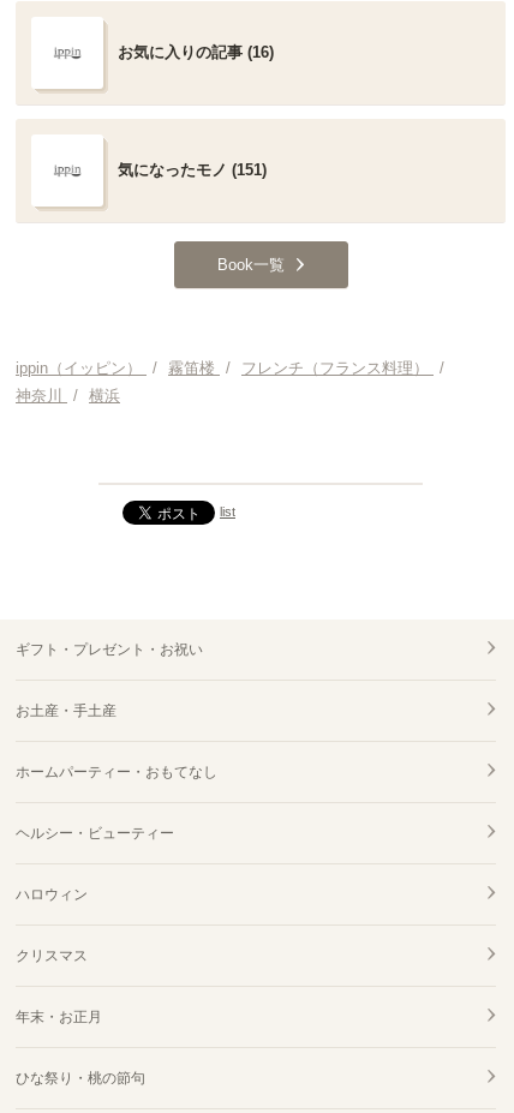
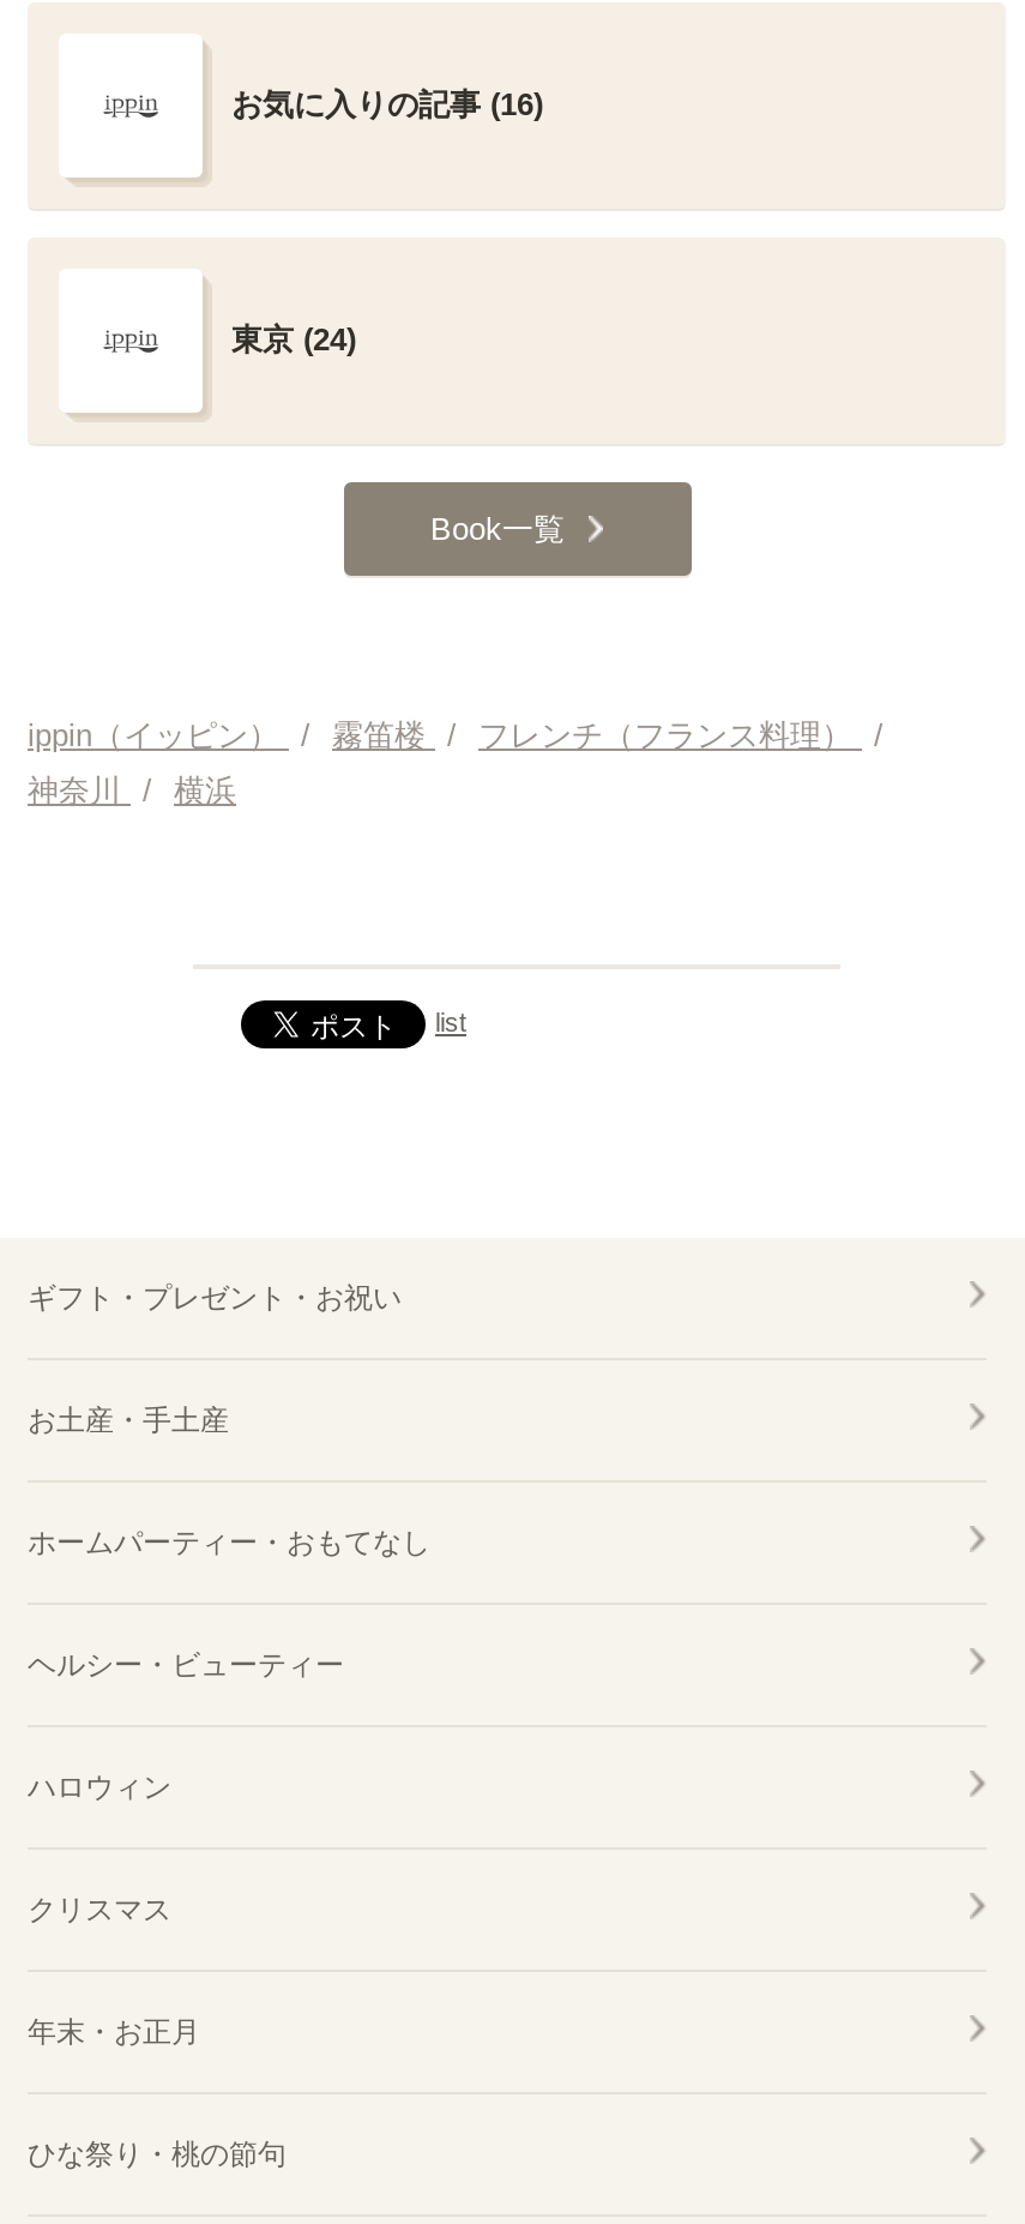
[118,161,267,179] 気になったモノ (151) -> [231,321,356,357] 東京 (24)

